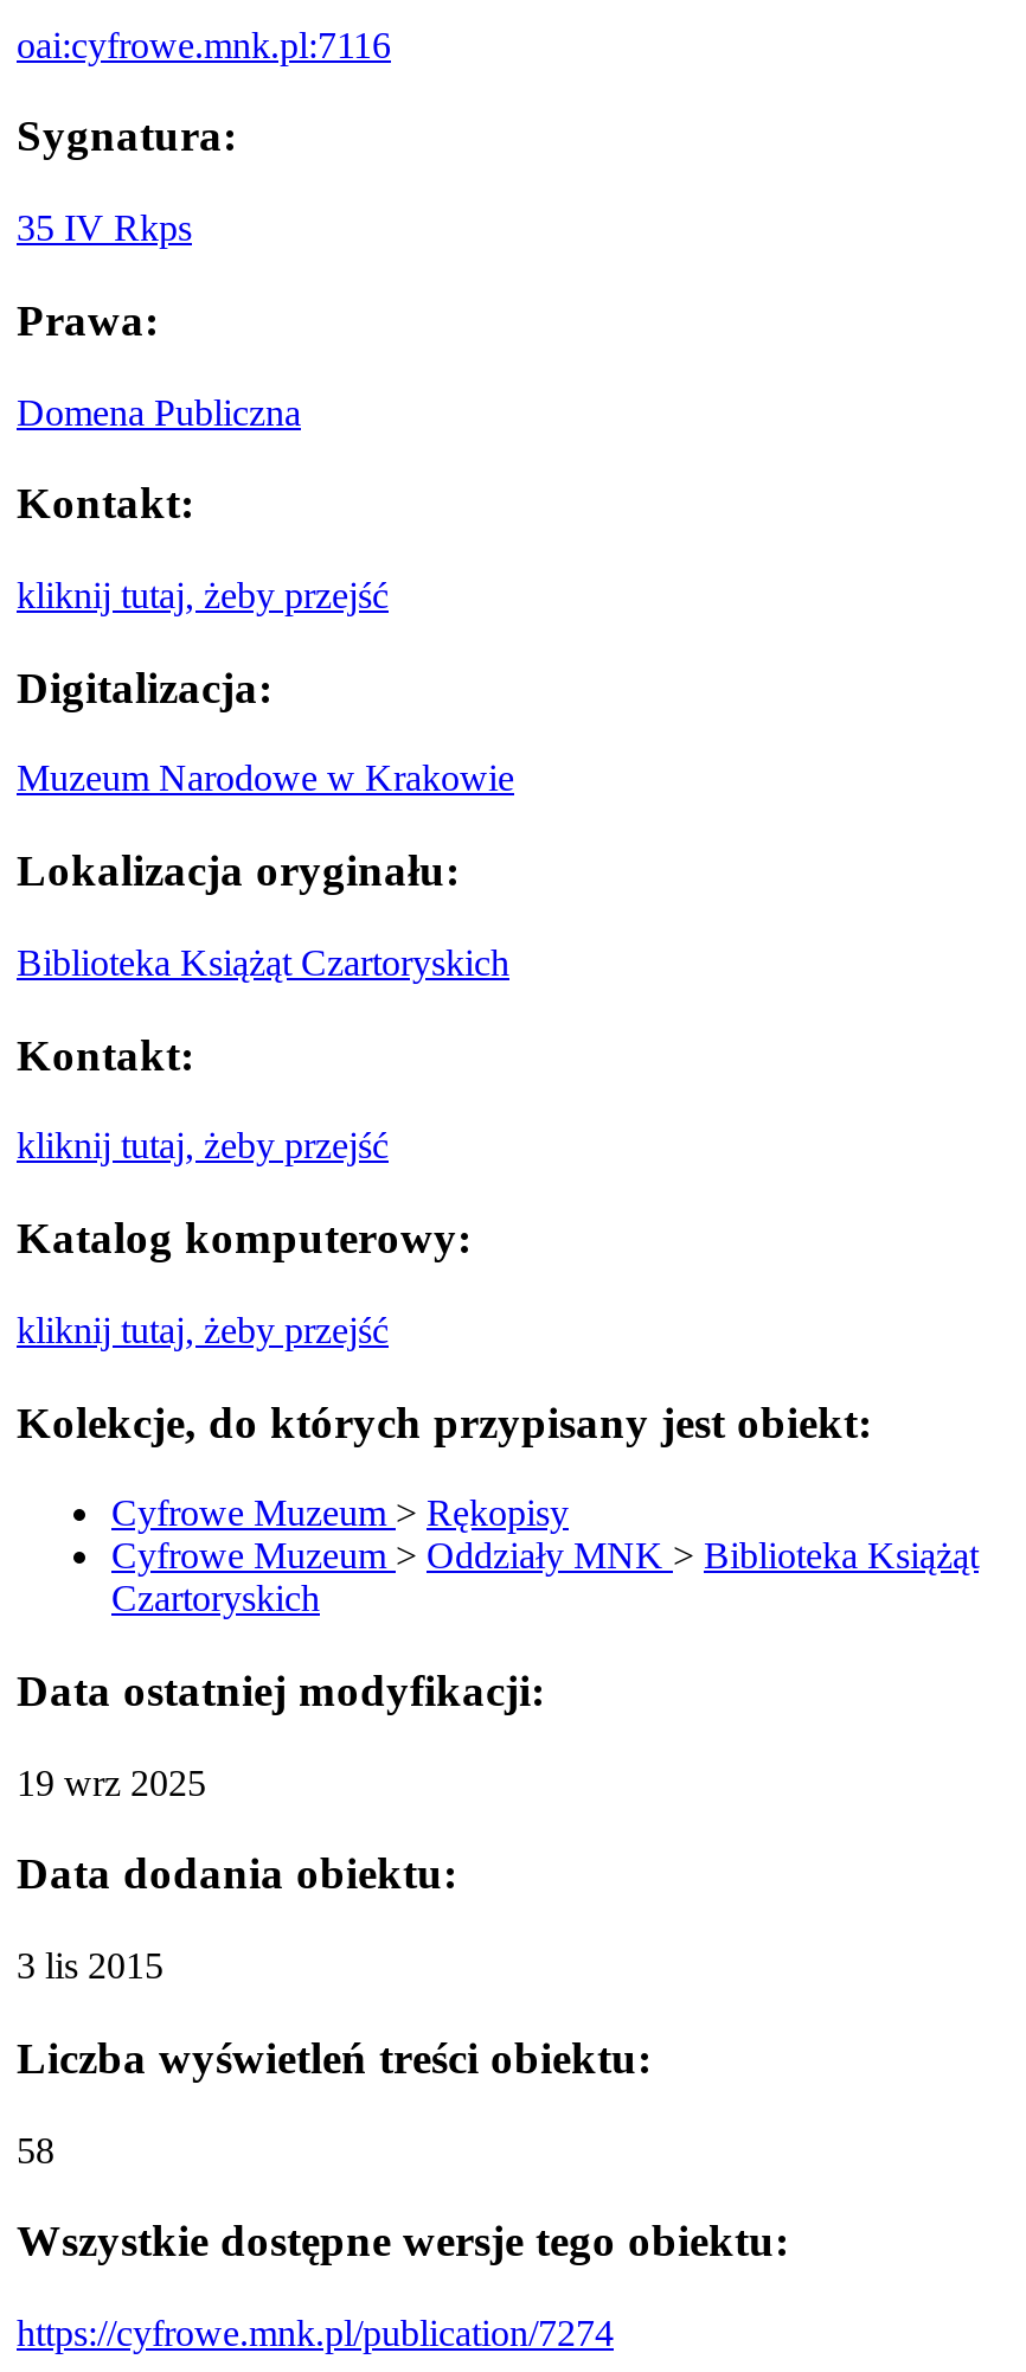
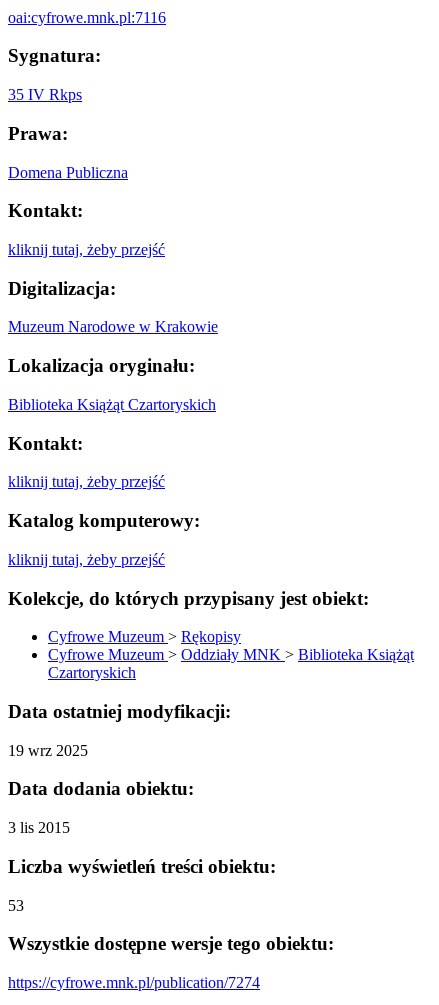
[17,2129,54,2169] 58 -> [8,896,24,913] 53

